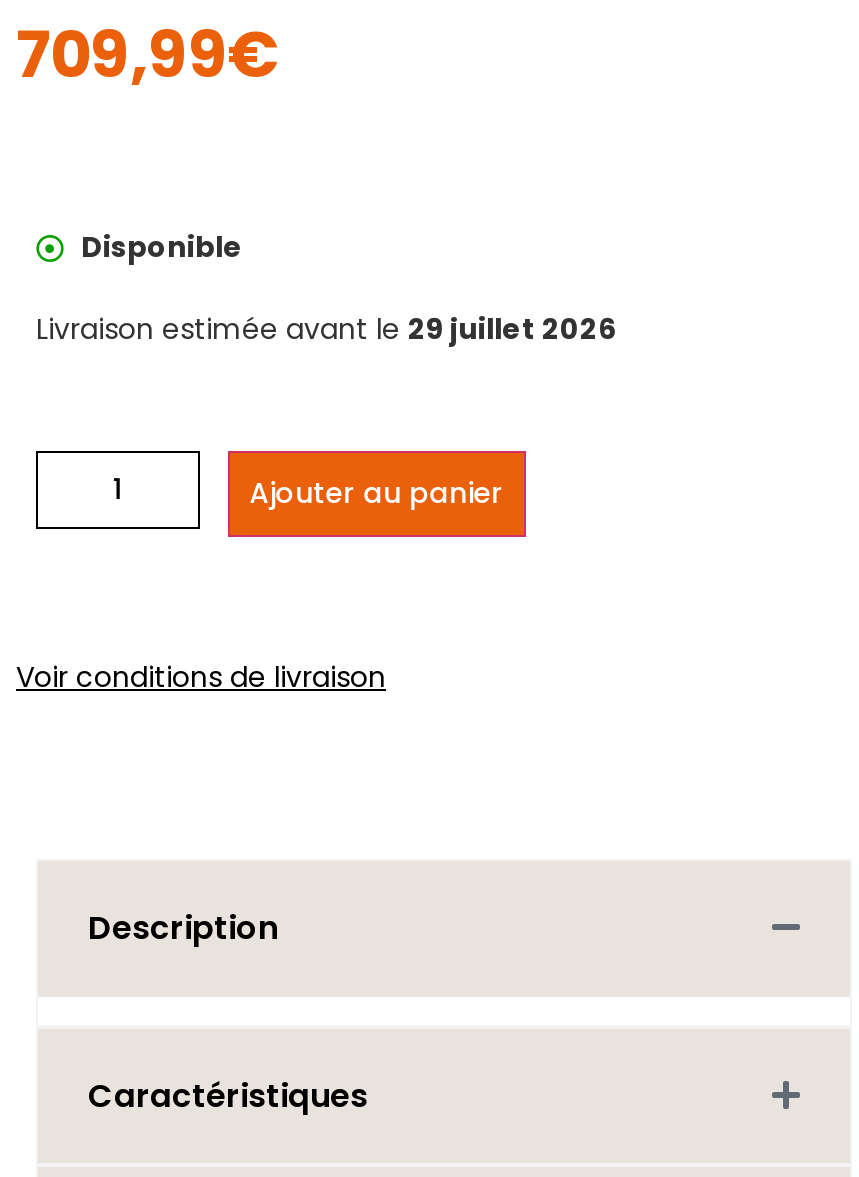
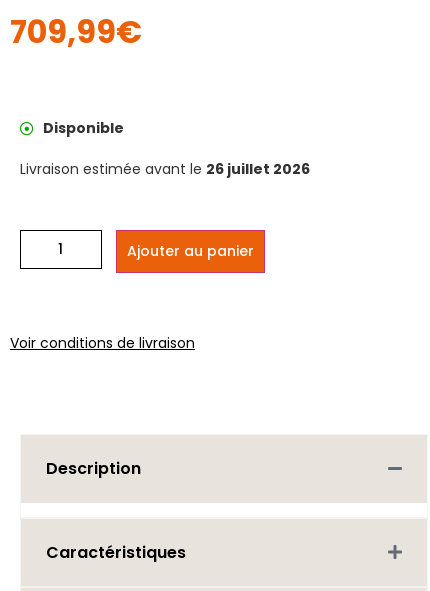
[36,309,616,349] Livraison estimée avant le 29 juillet 2026 -> [20,159,310,179] Livraison estimée avant le 26 juillet 2026

